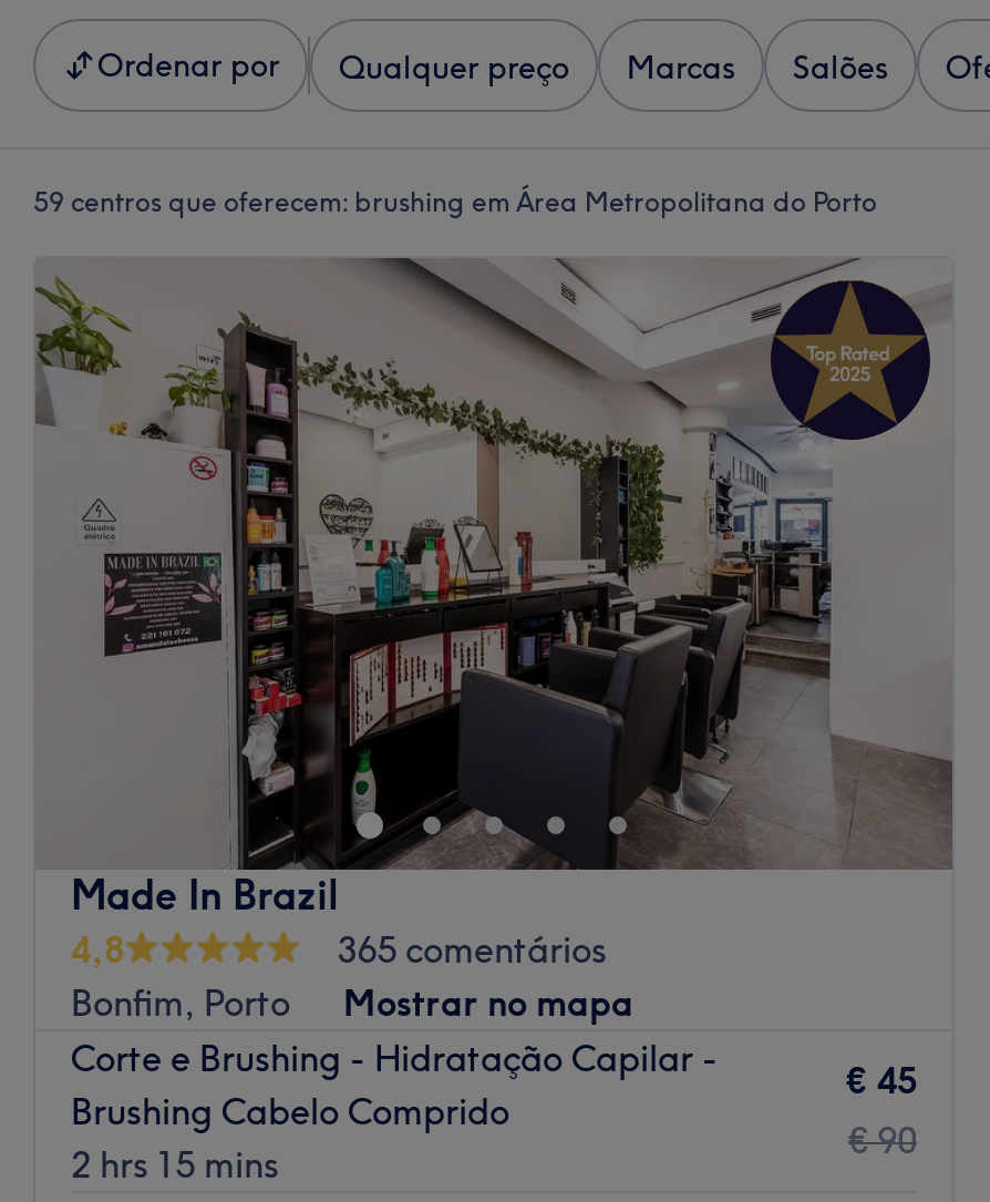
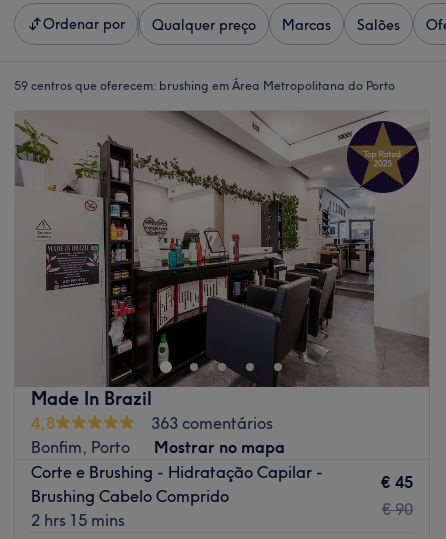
[337,927,607,972] 365 comentários -> [151,413,273,433] 363 comentários

